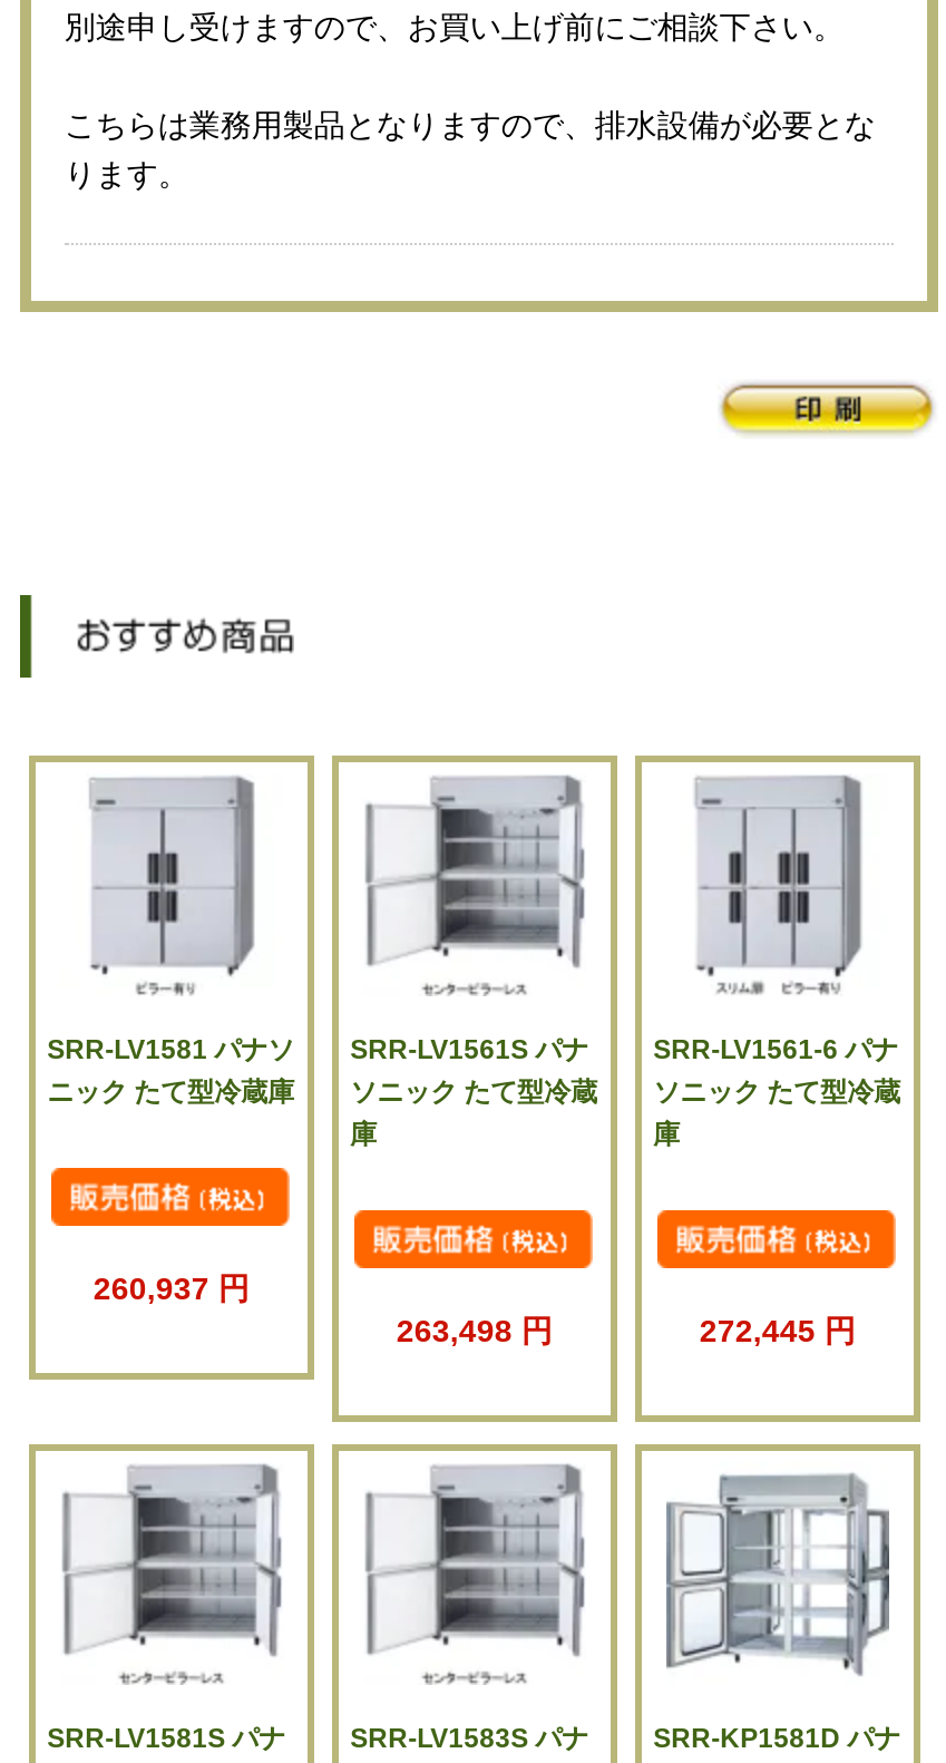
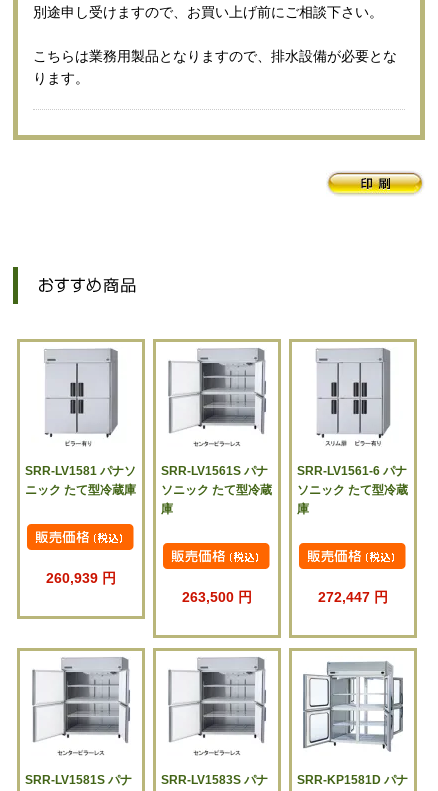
[93,1270,249,1306] 260,937 円 -> [46,570,116,586] 260,939 円
[396,1313,552,1348] 263,498 円 -> [182,589,252,605] 263,500 円
[700,1313,856,1348] 272,445 円 -> [318,589,388,605] 272,447 円

